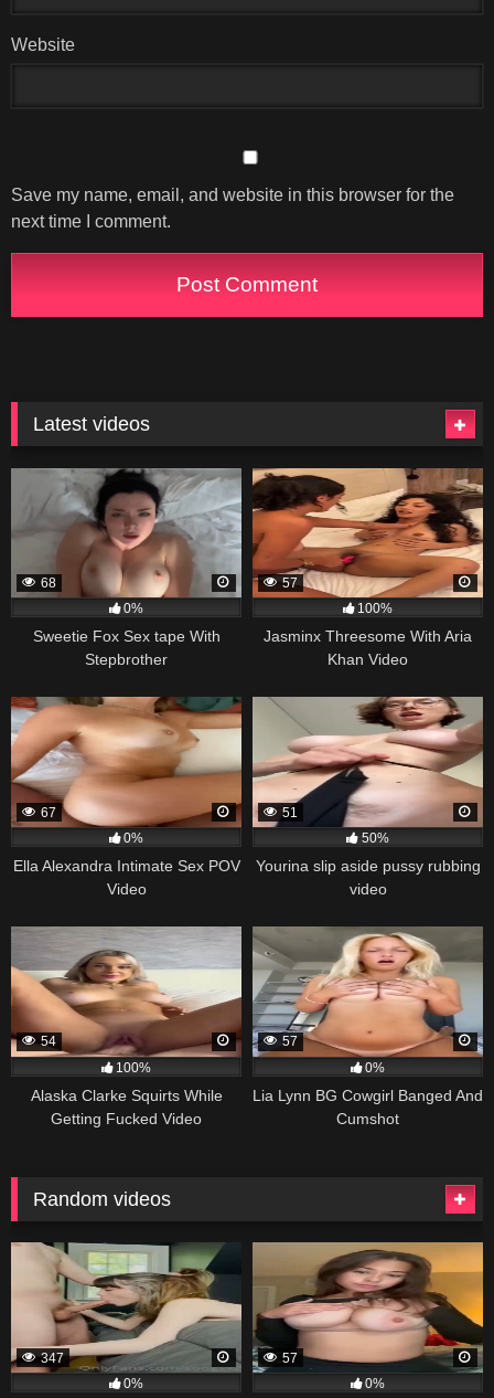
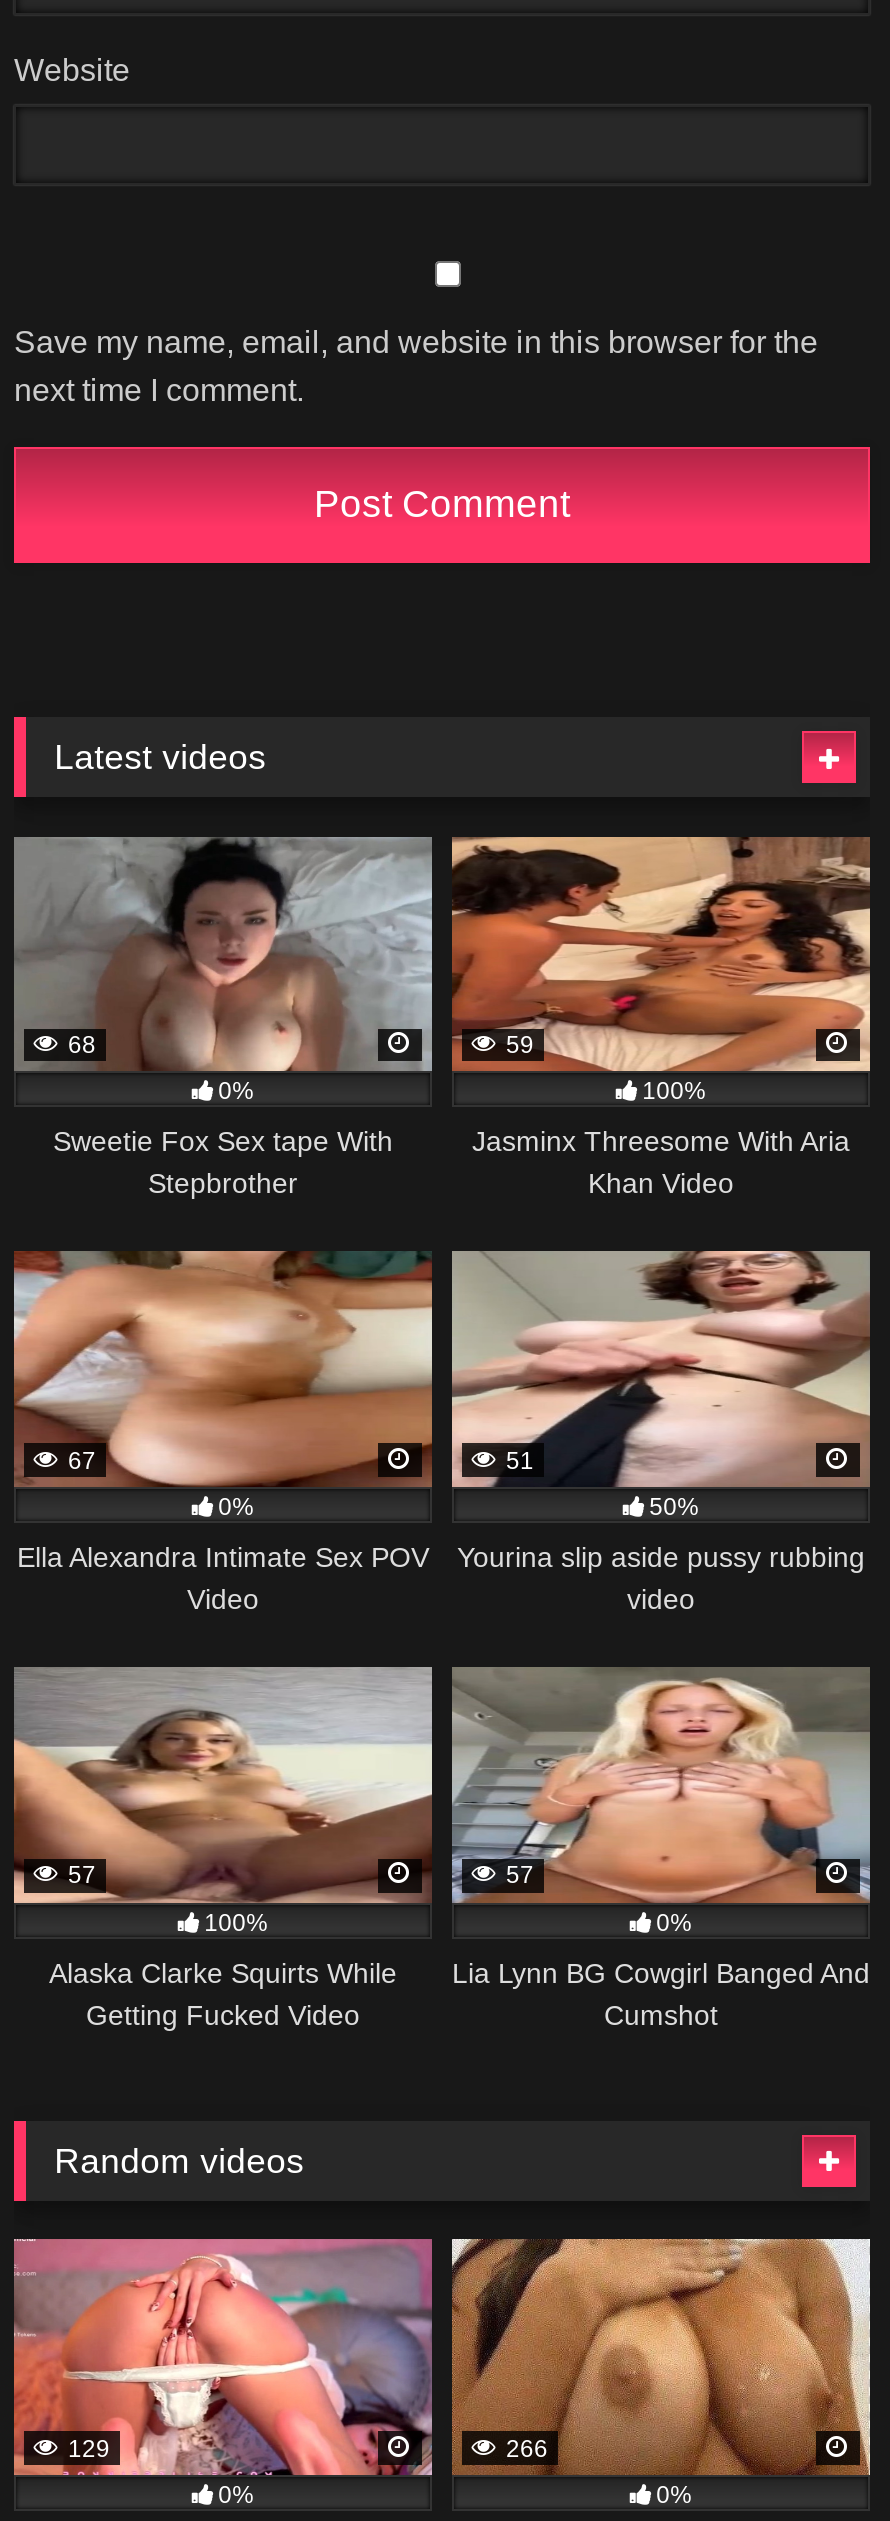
[279,575,298,591] 57 -> [500,1031,534,1059] 59
[37,1034,56,1049] 54 -> [62,1862,96,1890] 57
[10,1242,241,1373] [image] | 347 -> [12,2237,434,2477] [image] | 129
[251,1241,484,1374] [image] | 57 -> [450,2237,872,2477] [image] | 266

